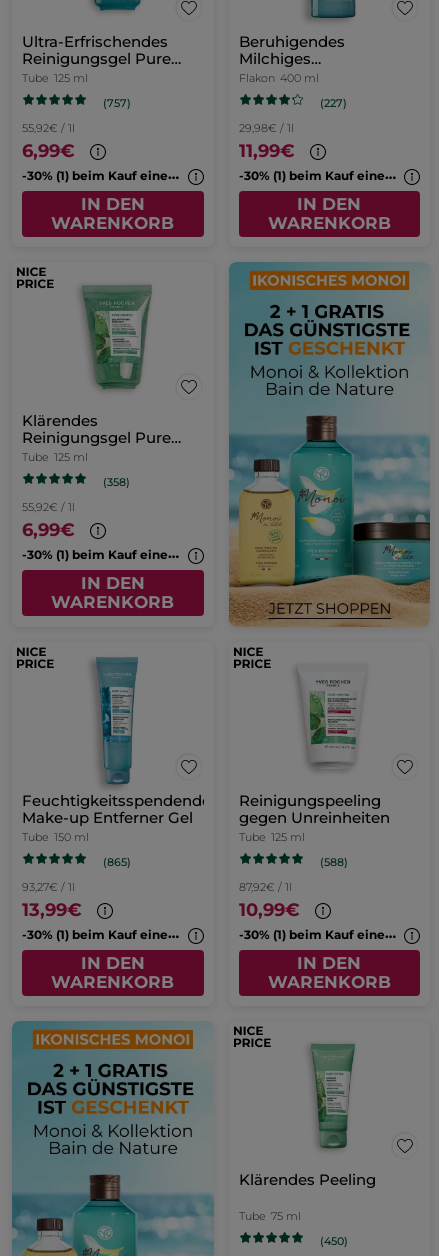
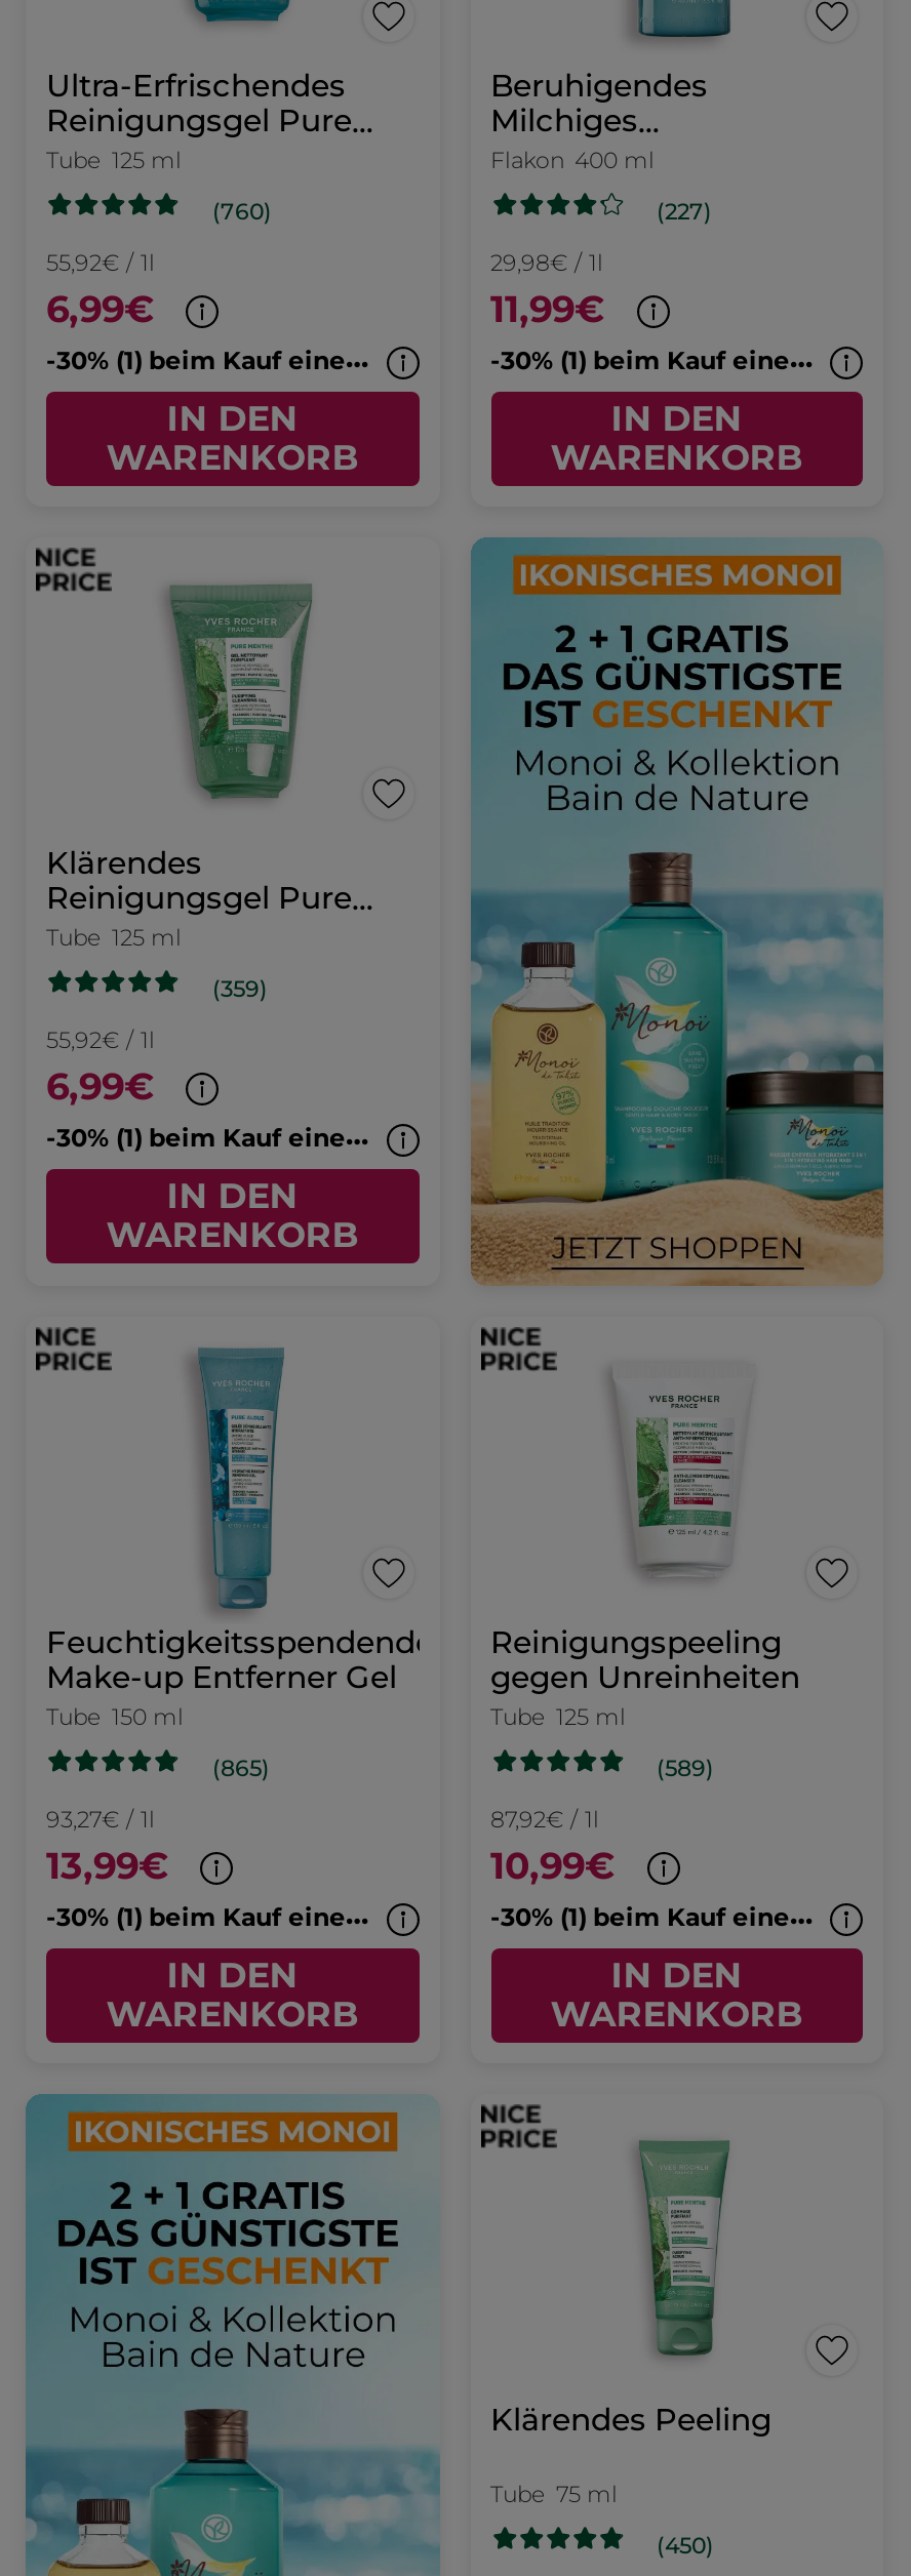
[103,96,131,110] (757) -> [212,196,272,225] (760)
[103,475,130,489] (358) -> [212,974,268,1003] (359)
[319,855,347,869] (588) -> [657,1753,714,1782] (589)

